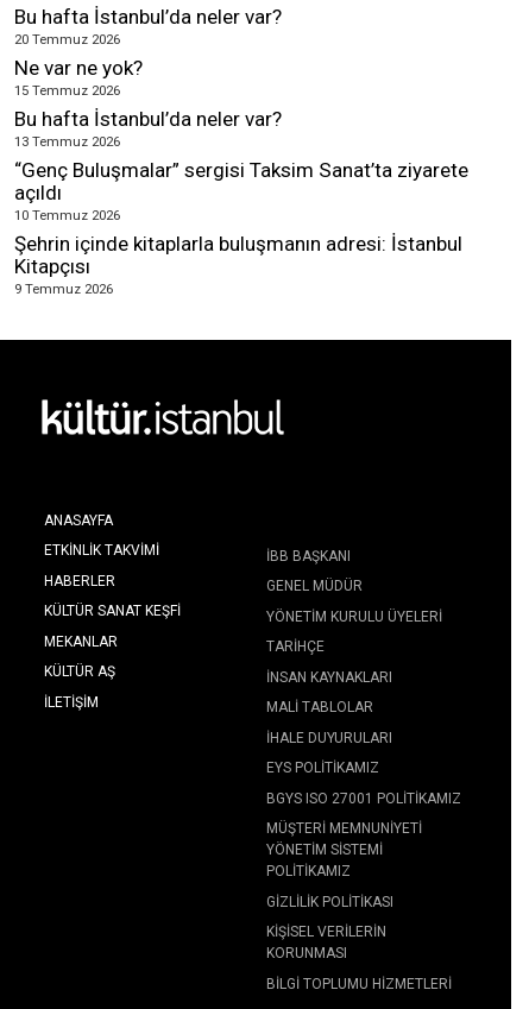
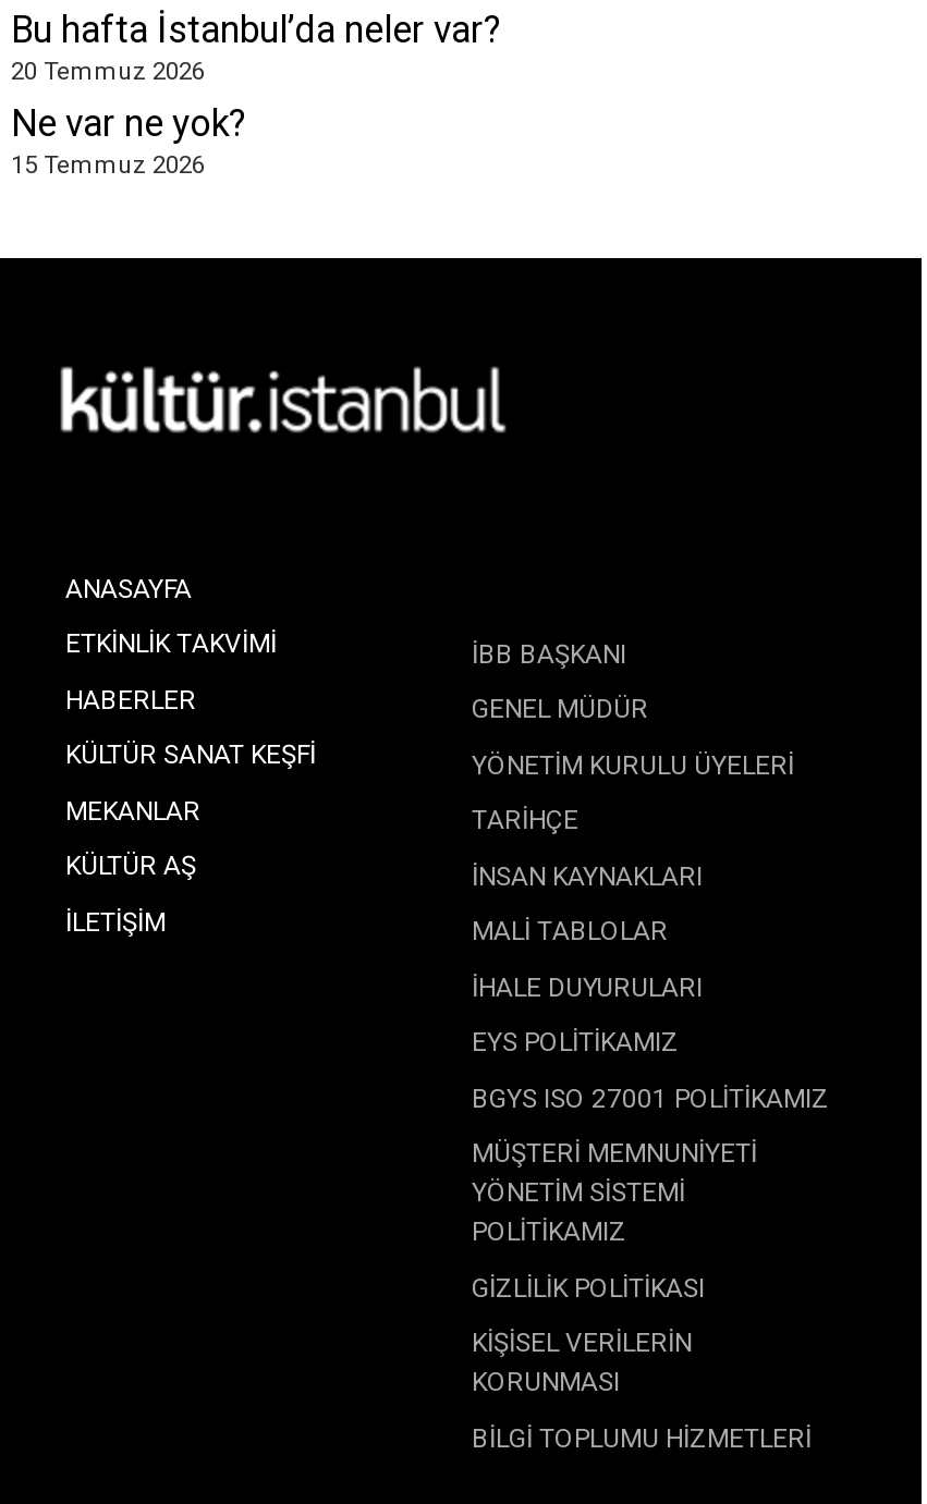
[14,107,468,297] Bu hafta İstanbul’da neler var? | 13 Temmuz 2026 | “Genç Buluşmalar” sergisi Taksim Sanat’ta ziyarete | açıldı | 10 Temmuz 2026 | Şehrin içinde kitaplarla buluşmanın adresi: İstanbul | Kitapçısı | 9 Temmuz 2026 -> none

